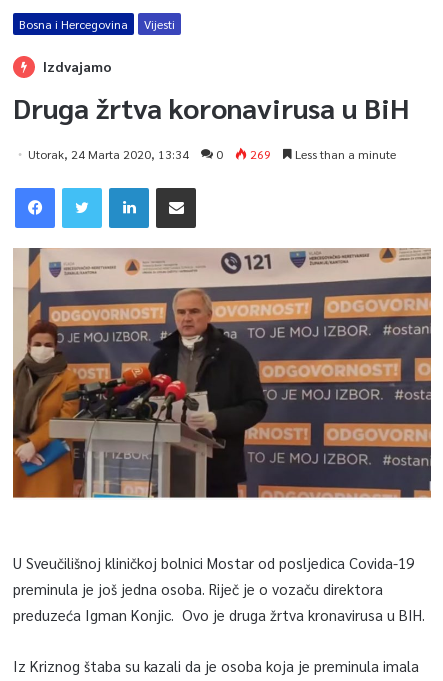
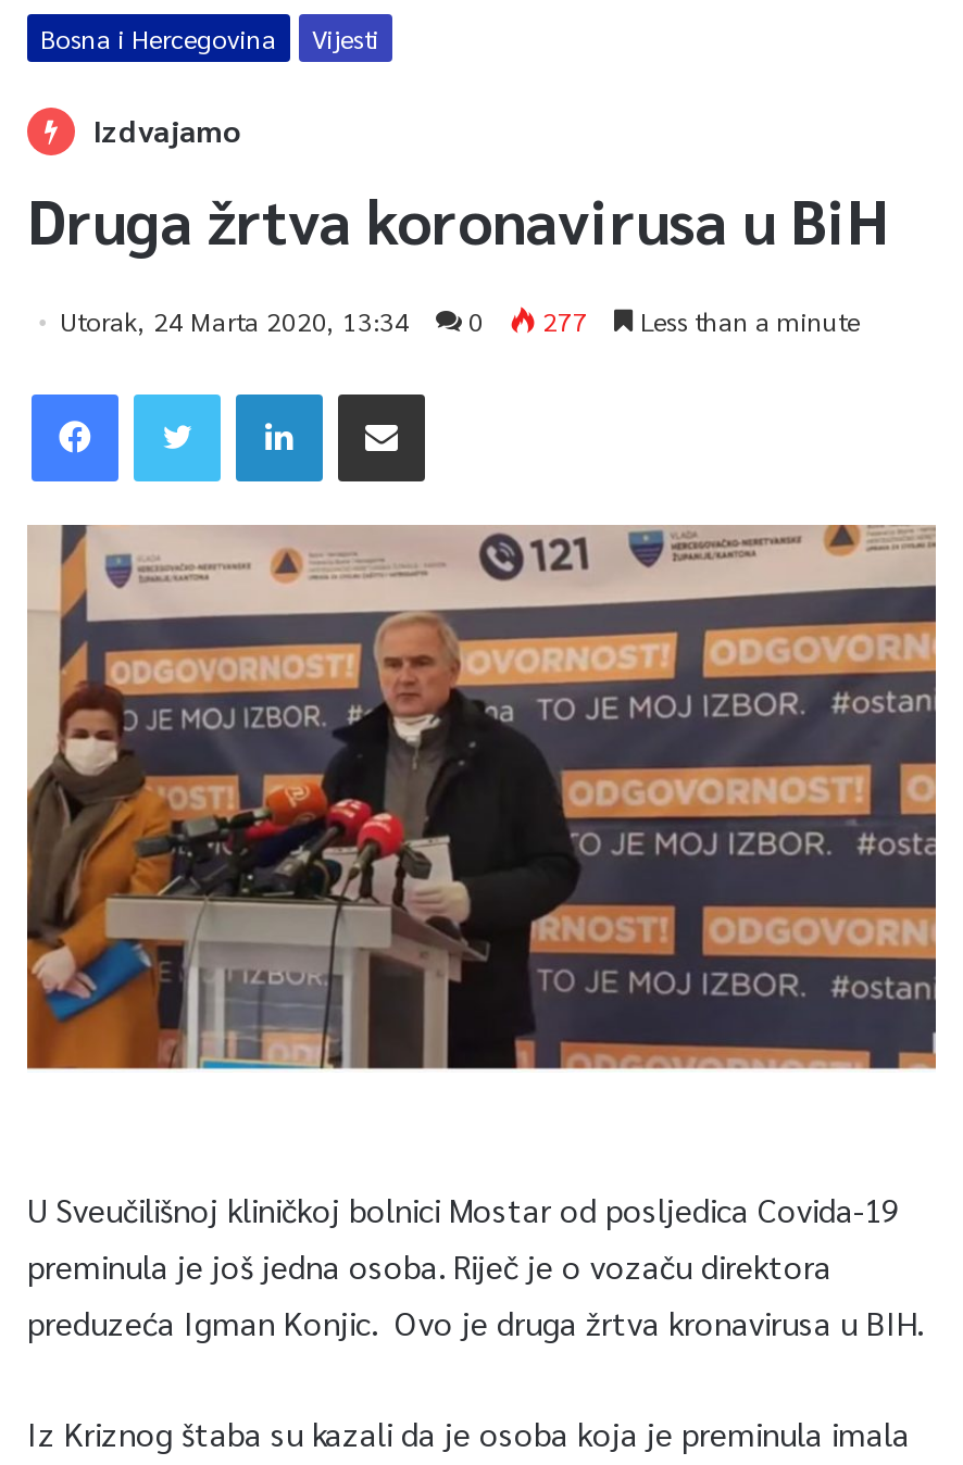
[28,146,396,162] Utorak, 24 Marta 2020, 13:34 0 269 Less than a minute -> [60,302,860,337] Utorak, 24 Marta 2020, 13:34 0 277 Less than a minute

